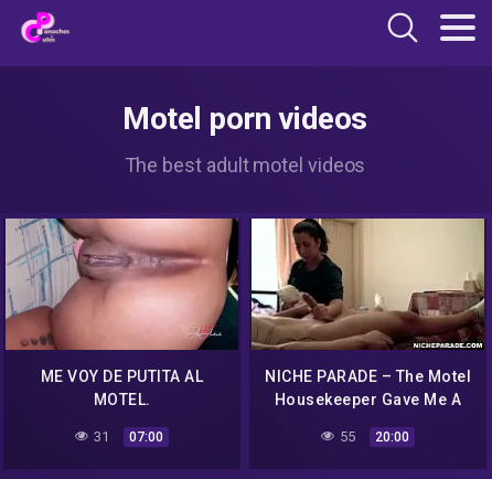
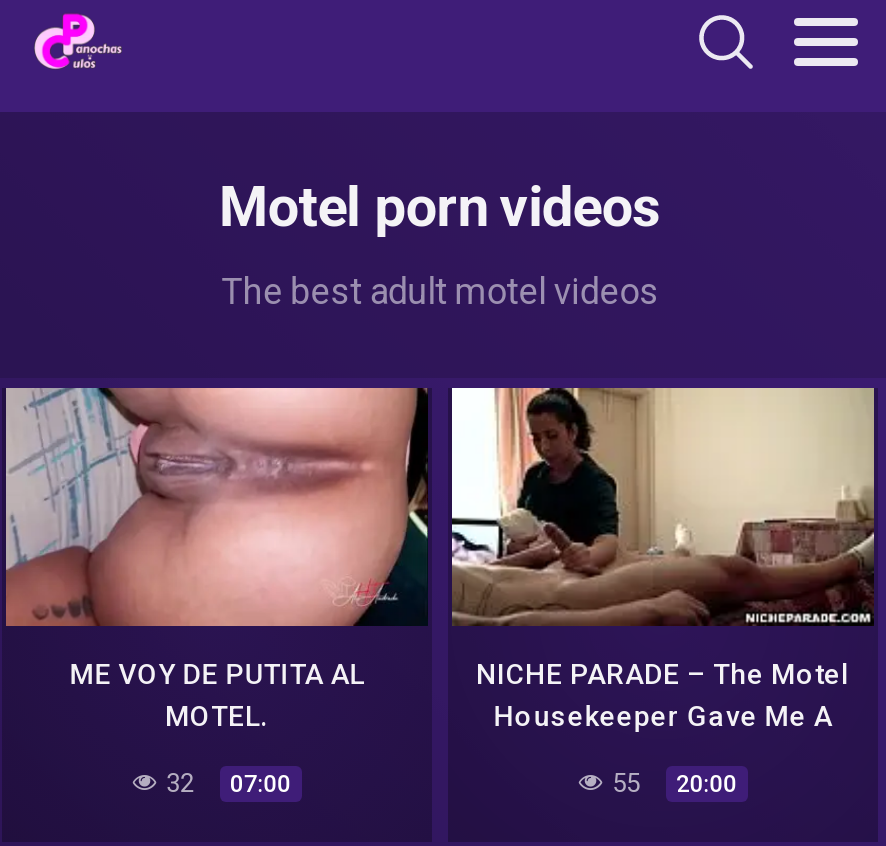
[91,428,163,445] 31 07:00 -> [161,768,291,798] 32 07:00

